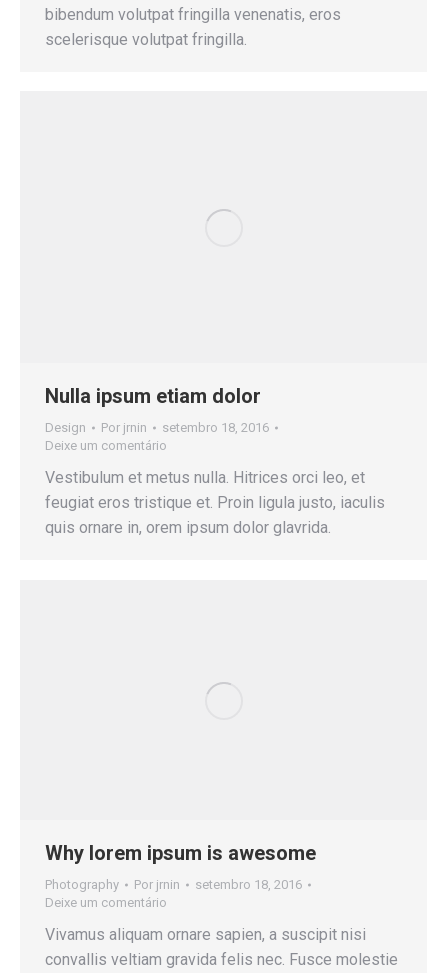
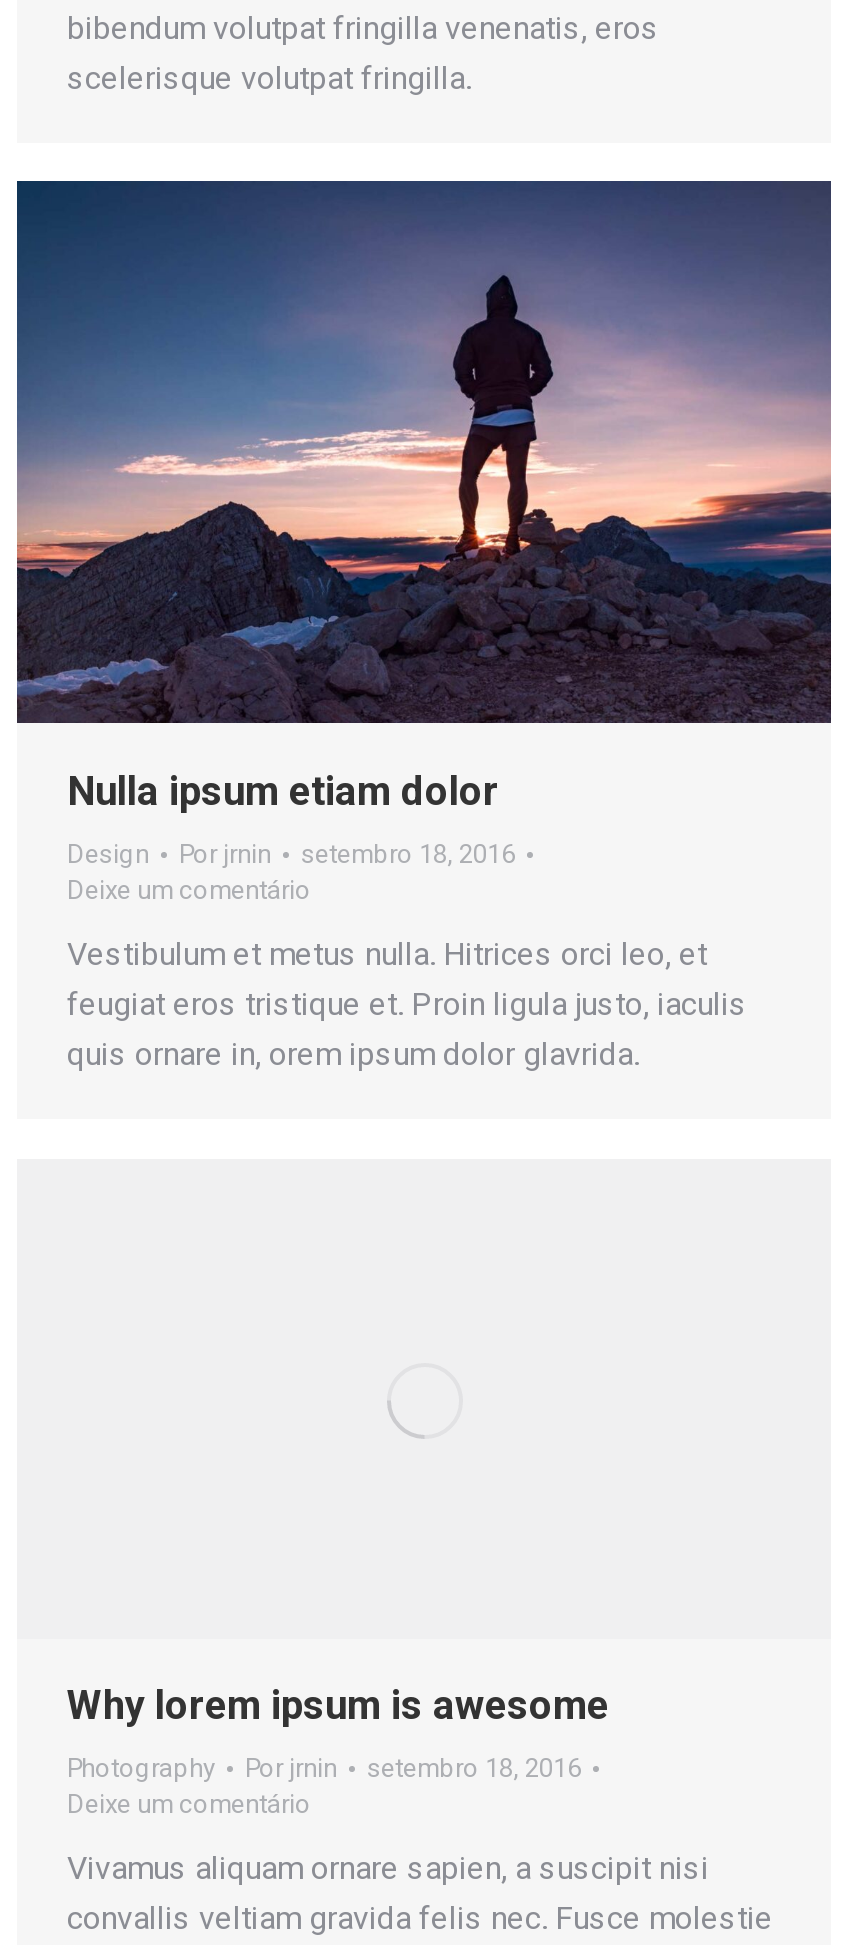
none -> [15,179,833,725] [image]

